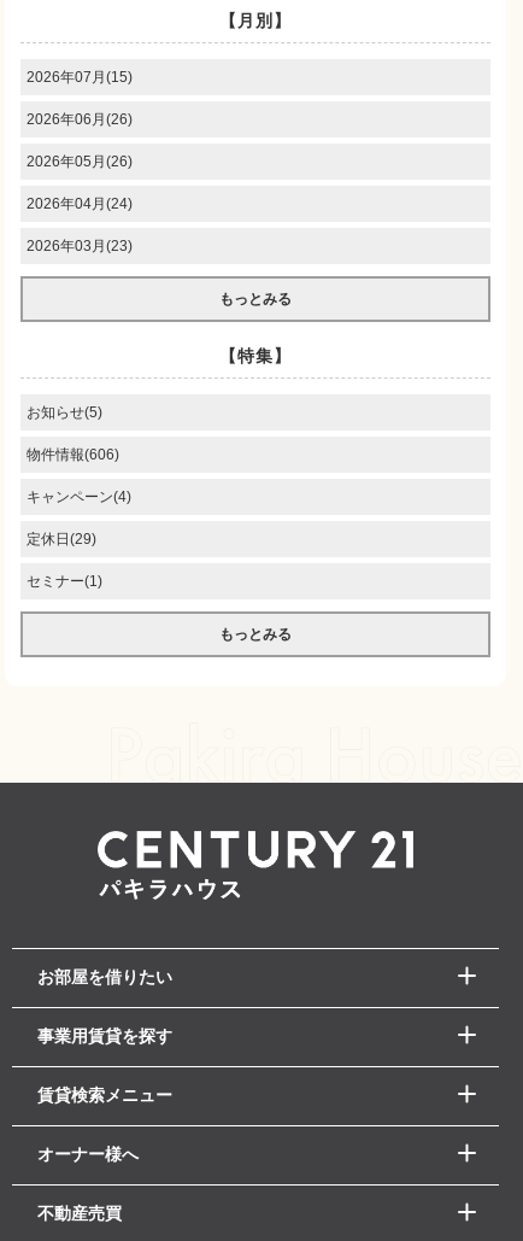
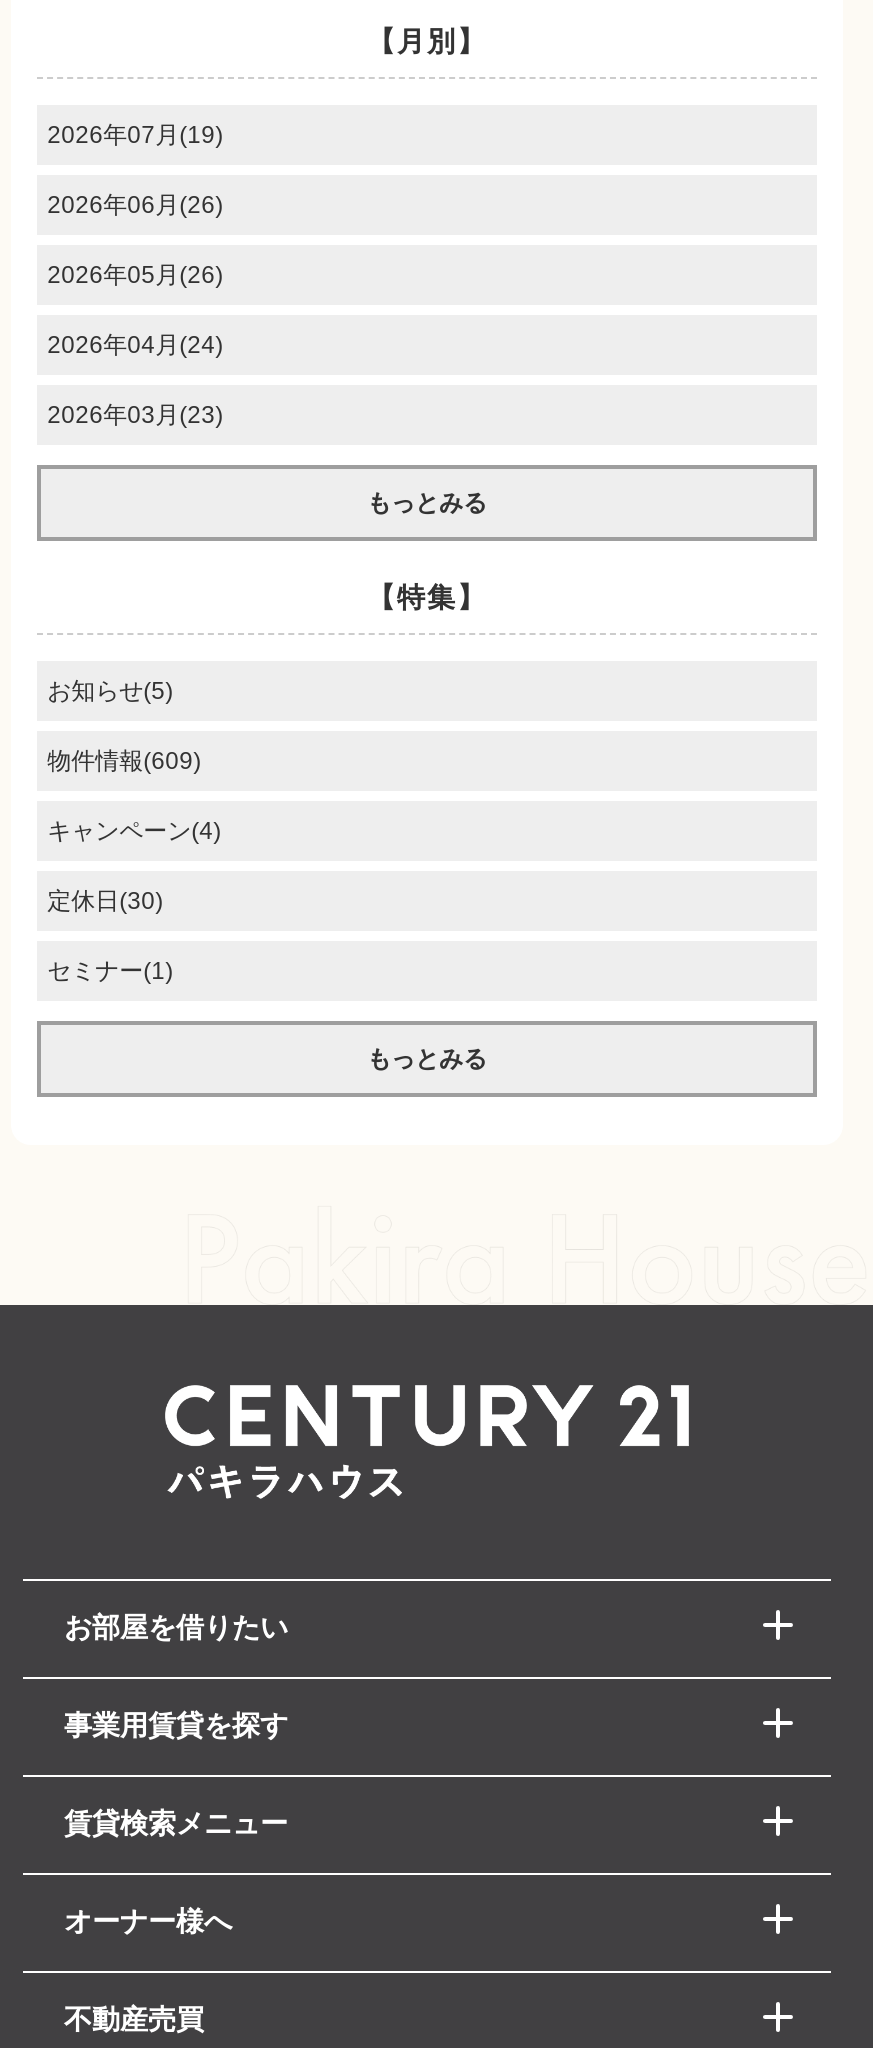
[27,69,133,86] 2026年07月(15) -> [47,122,223,150] 2026年07月(19)
[27,447,119,463] 物件情報(606) -> [47,748,201,776] 物件情報(609)
[27,531,97,548] 定休日(29) -> [47,888,163,916] 定休日(30)

